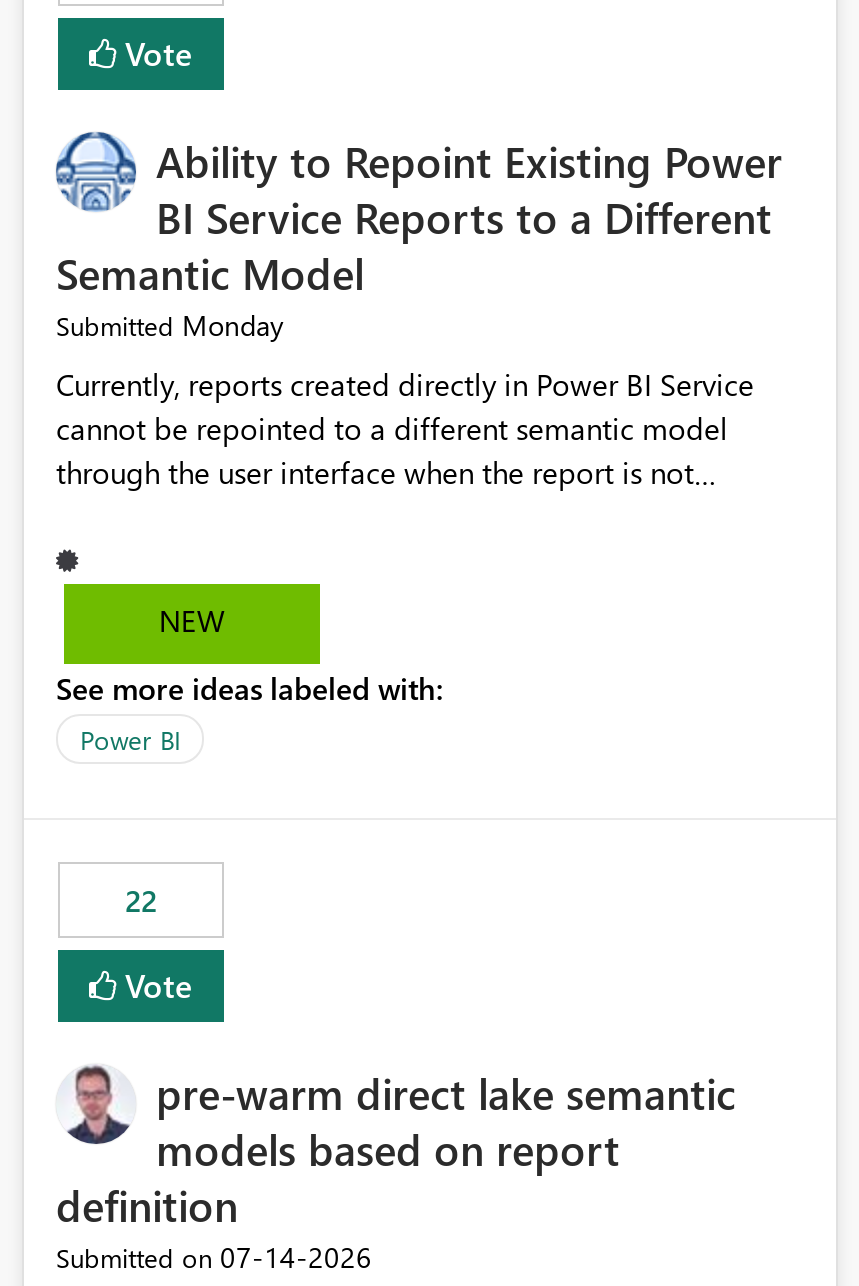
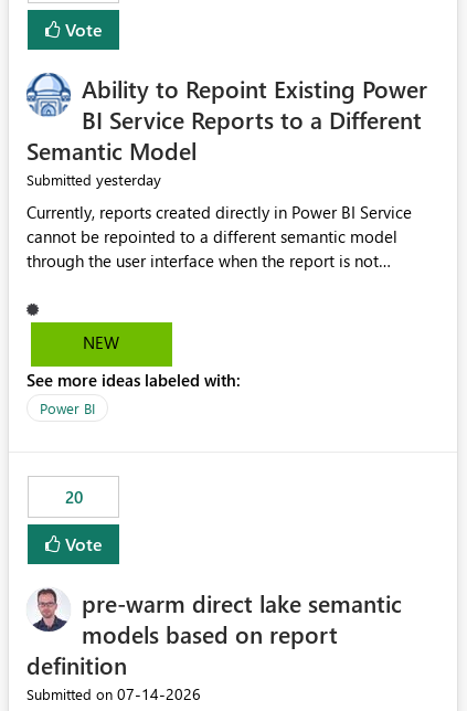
[56,307,284,345] Submitted Monday -> [26,169,161,190] Submitted yesterday
[125,881,157,921] 22 -> [65,486,82,508] 20

